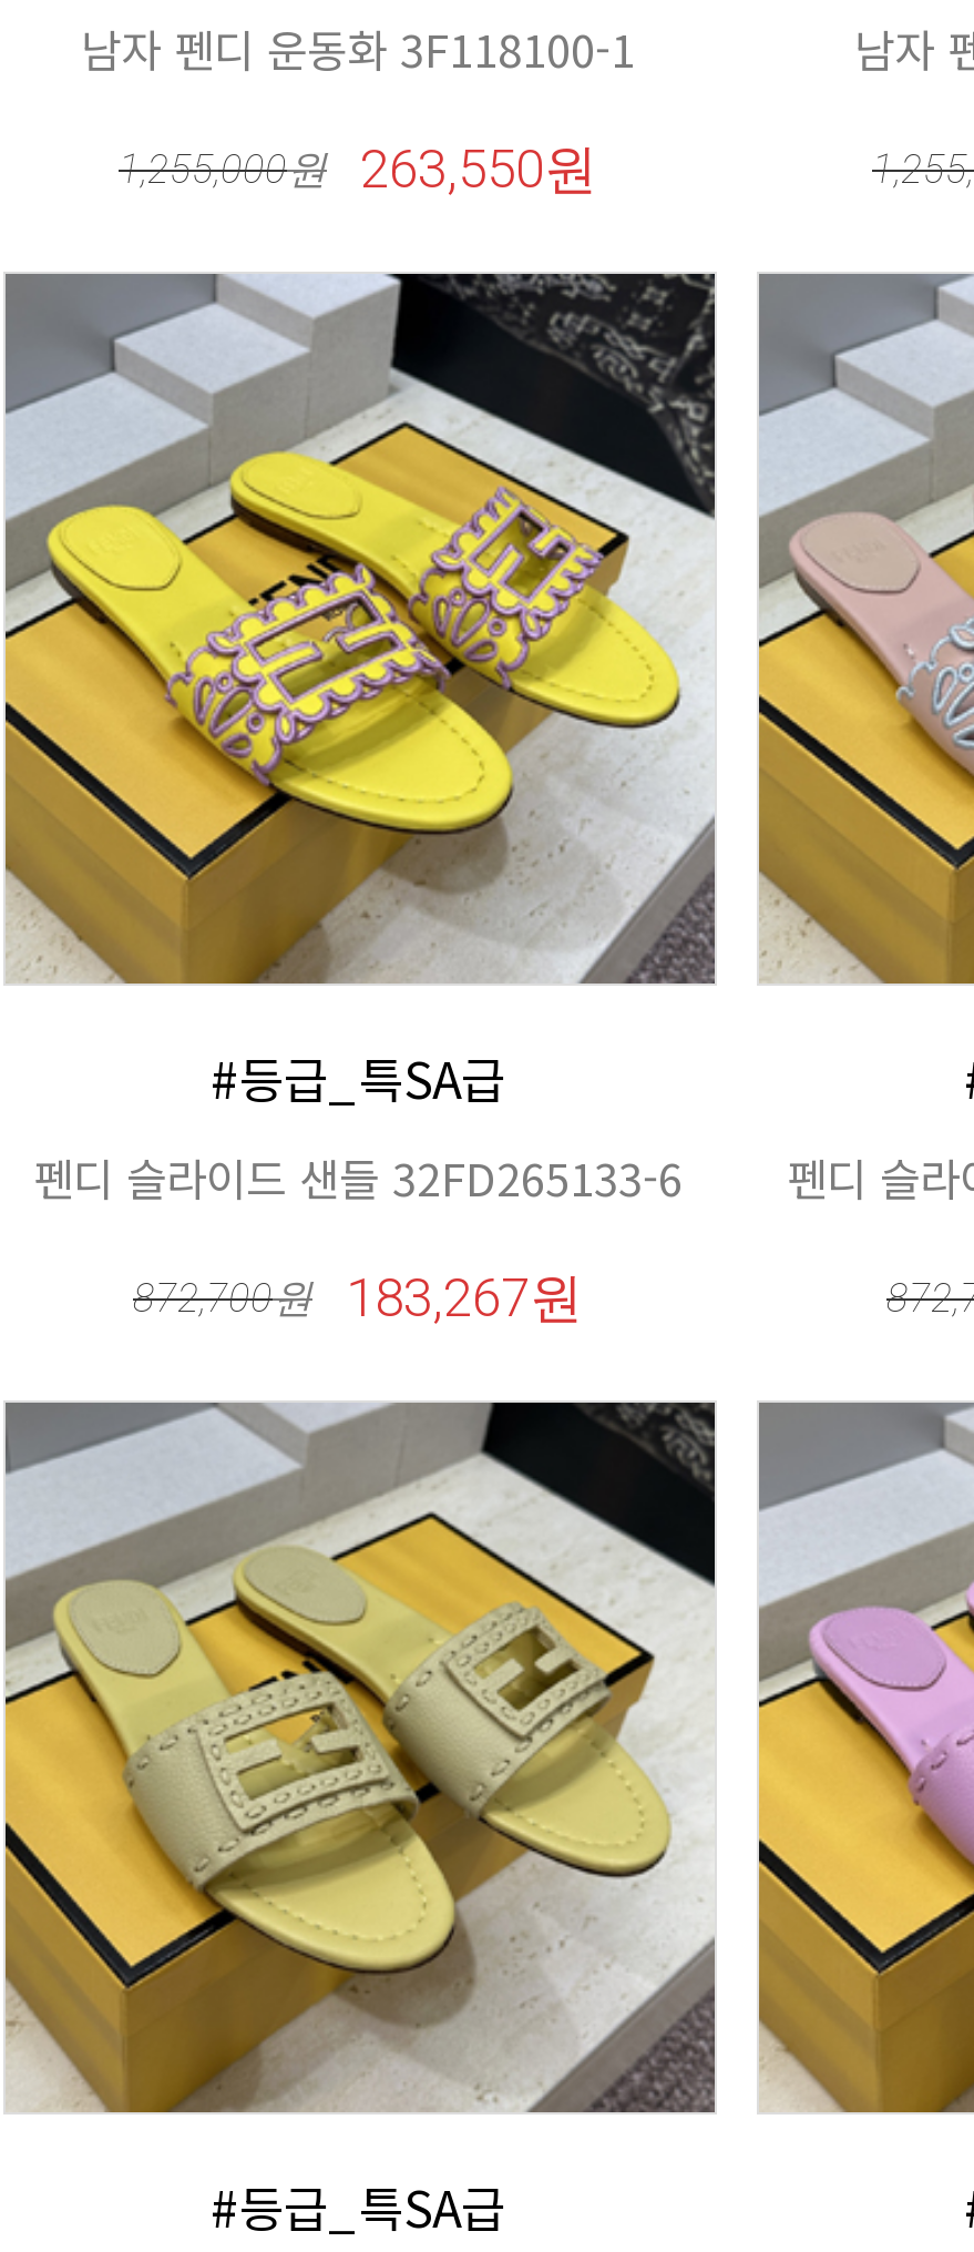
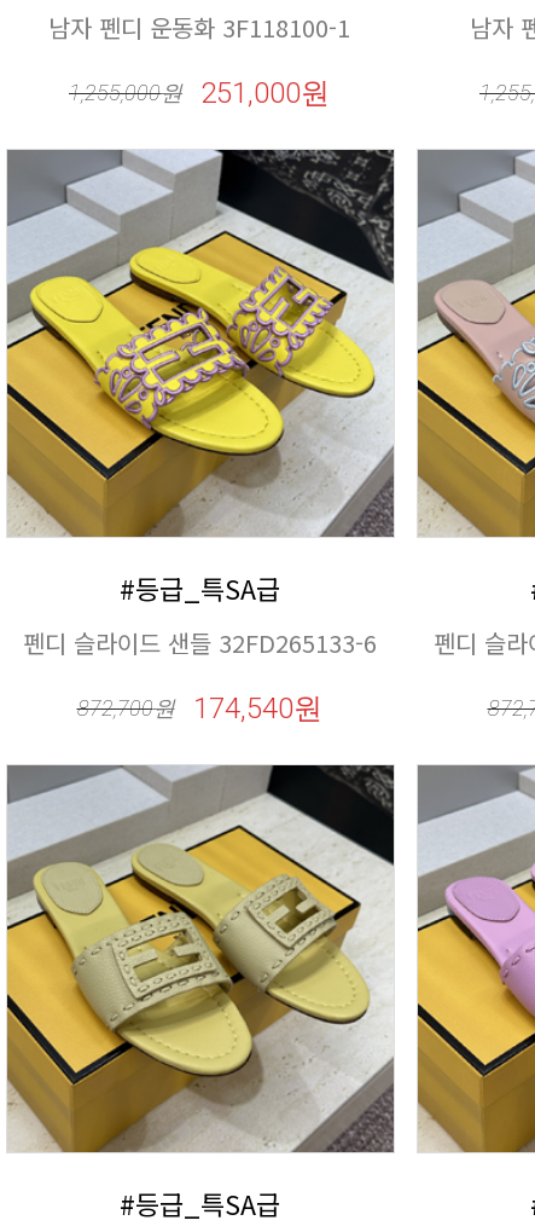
[360,139,597,201] 263,550원 -> [200,76,330,110] 251,000원
[346,1267,583,1329] 183,267원 -> [193,692,322,725] 174,540원

